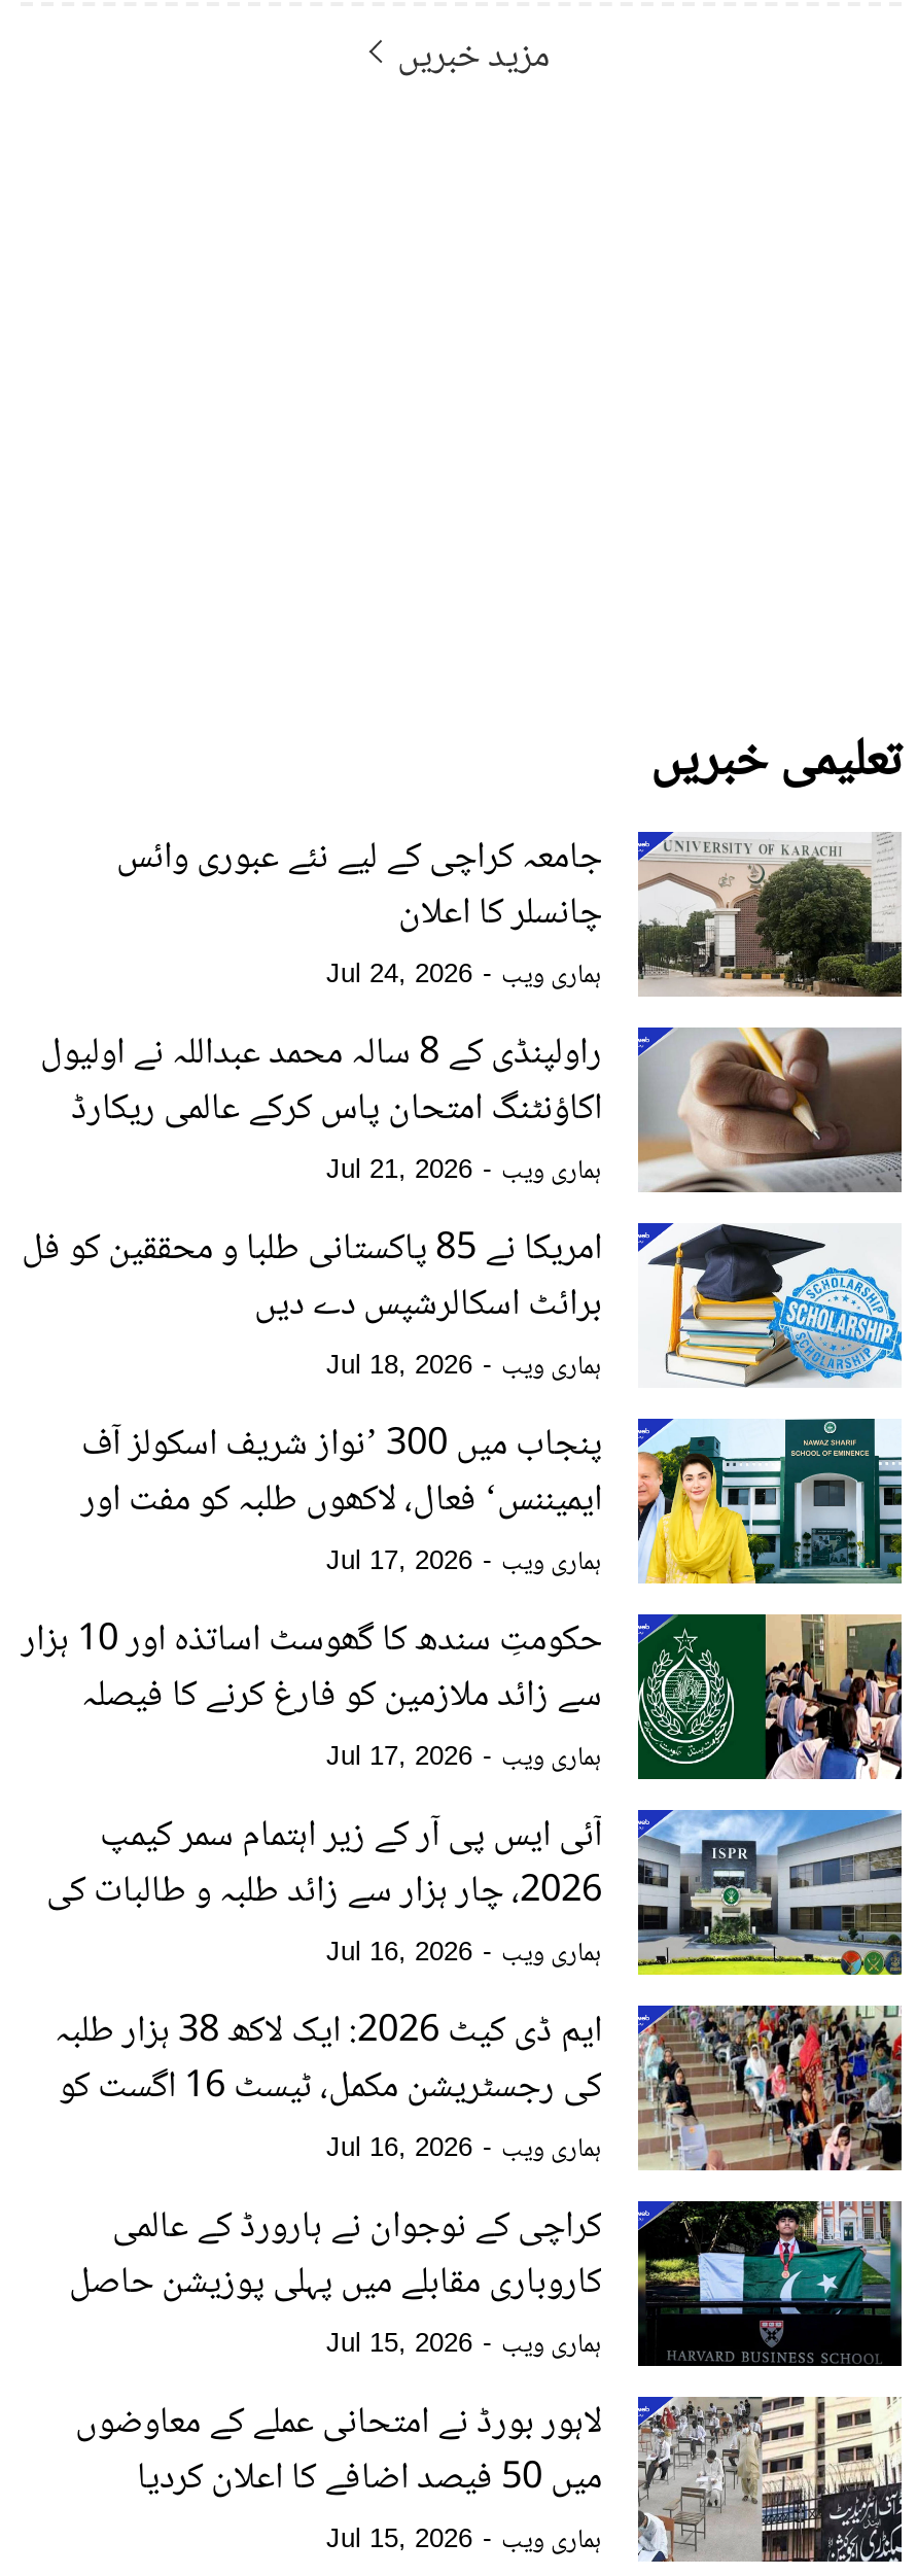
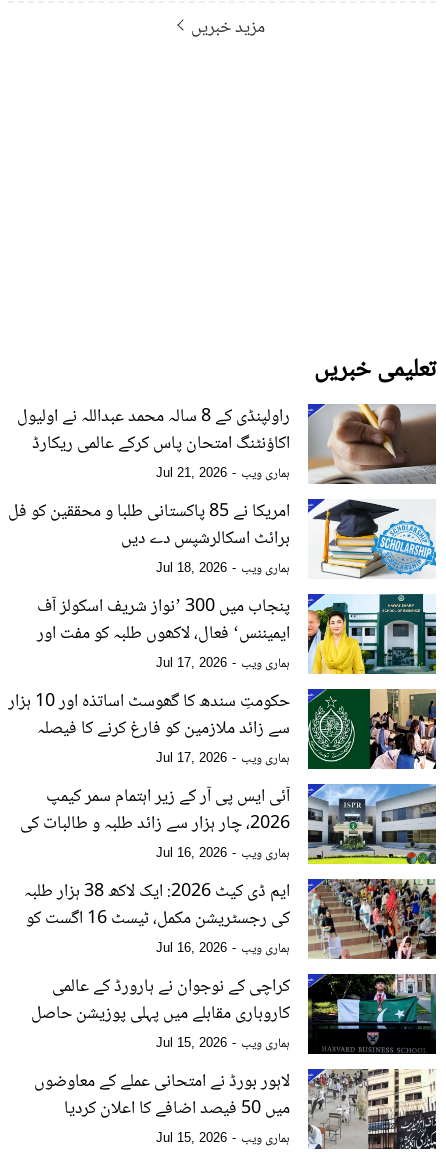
[116,828,902,999] [image] | جامعہ کراچی کے لیے نئے عبوری وائس | چانسلر کا اعلان | ہماری ویب | Jul 24, 2026 -> none

